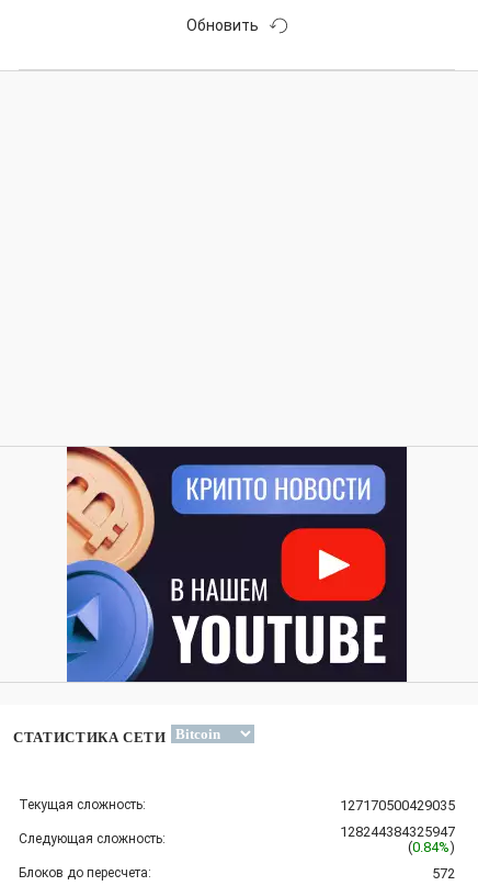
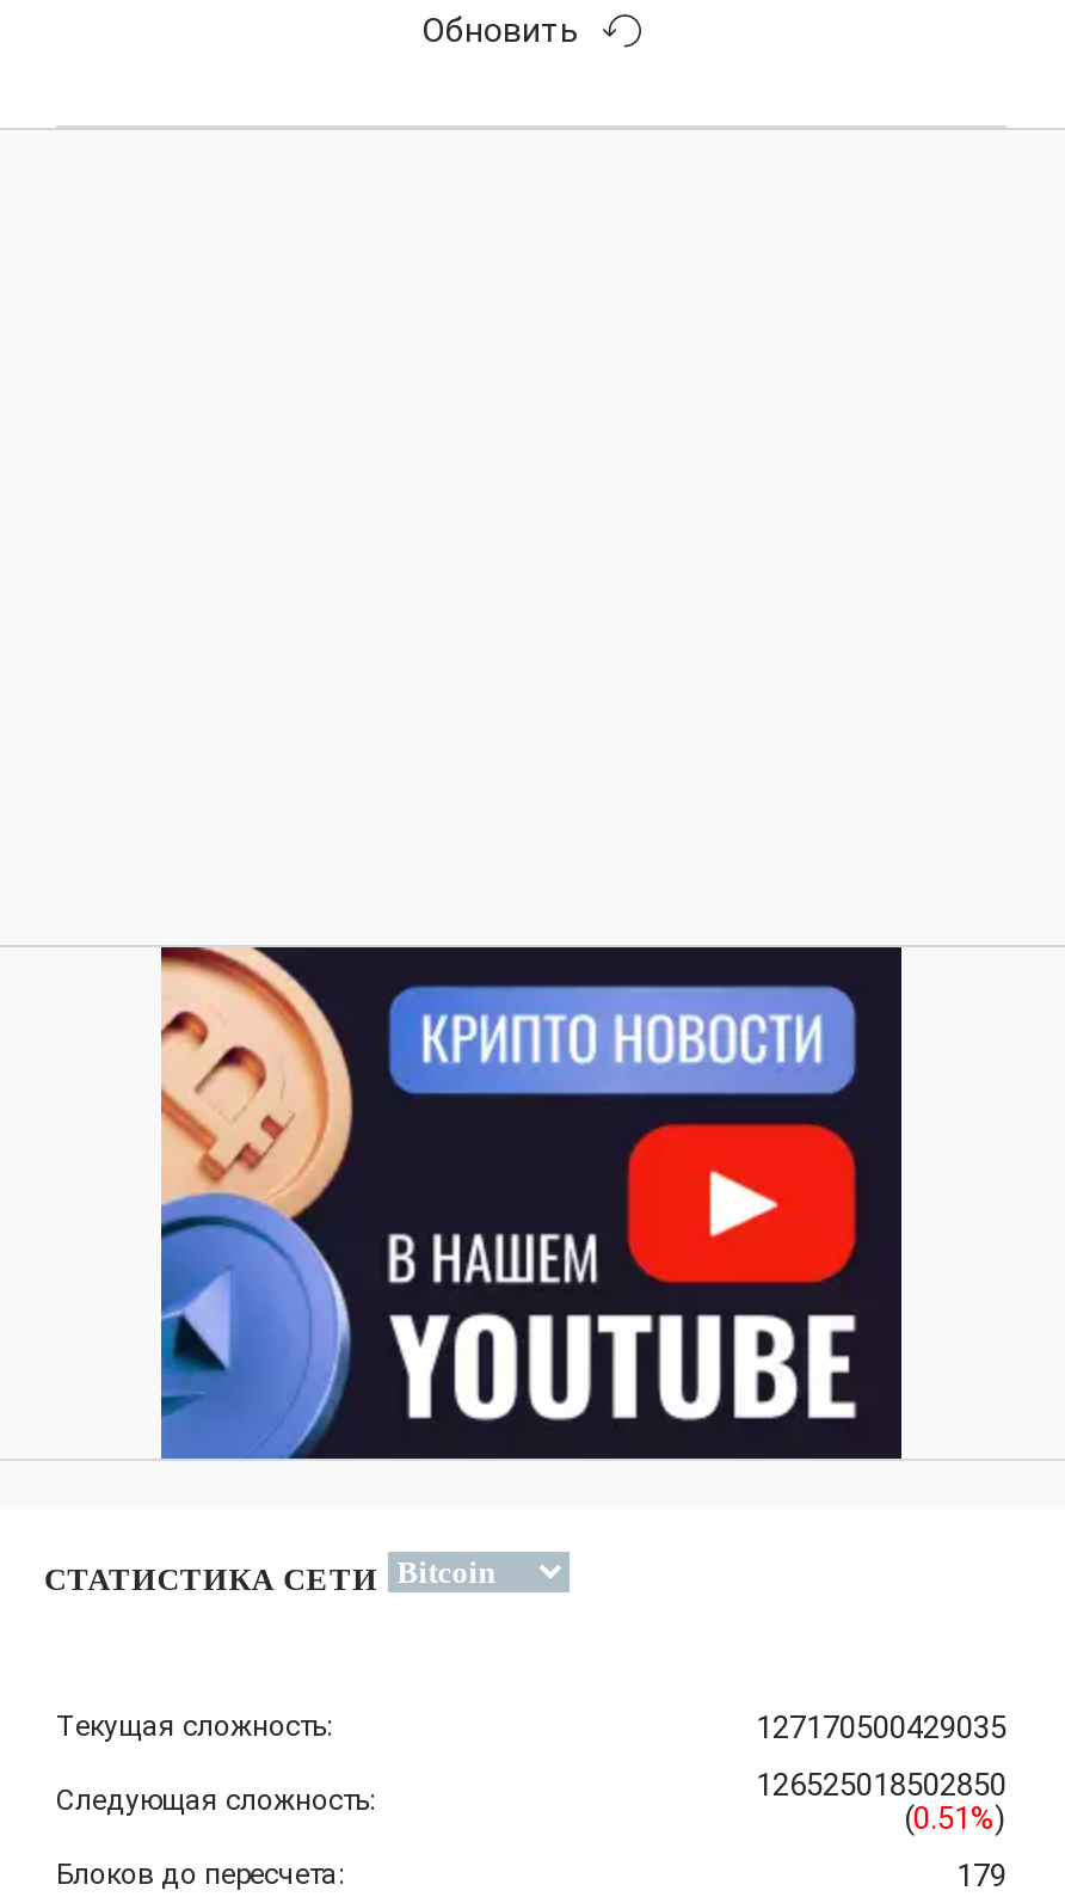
[340,823,455,840] 128244384325947 -> [756,1766,1006,1802] 126525018502850
[408,839,455,855] (0.84%) -> [904,1800,1006,1836] (0.51%)
[432,865,455,881] 572 -> [956,1857,1006,1893] 179

